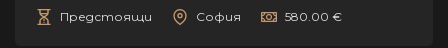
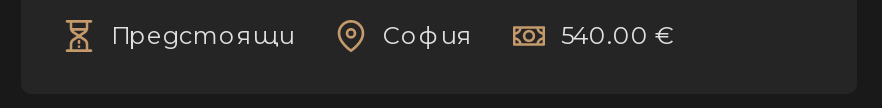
[285,9,342,24] 580.00 € -> [561,20,675,50] 540.00 €

